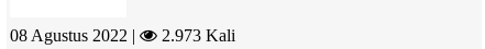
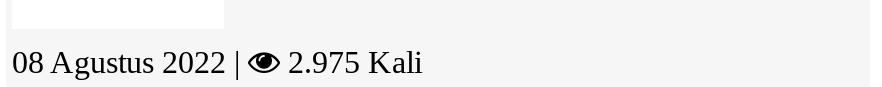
[157,26,235,44] 2.973 Kali -> [280,45,422,79] 2.975 Kali

